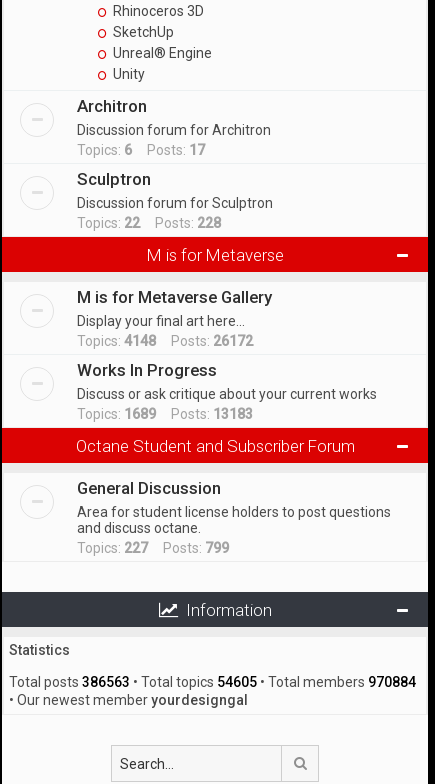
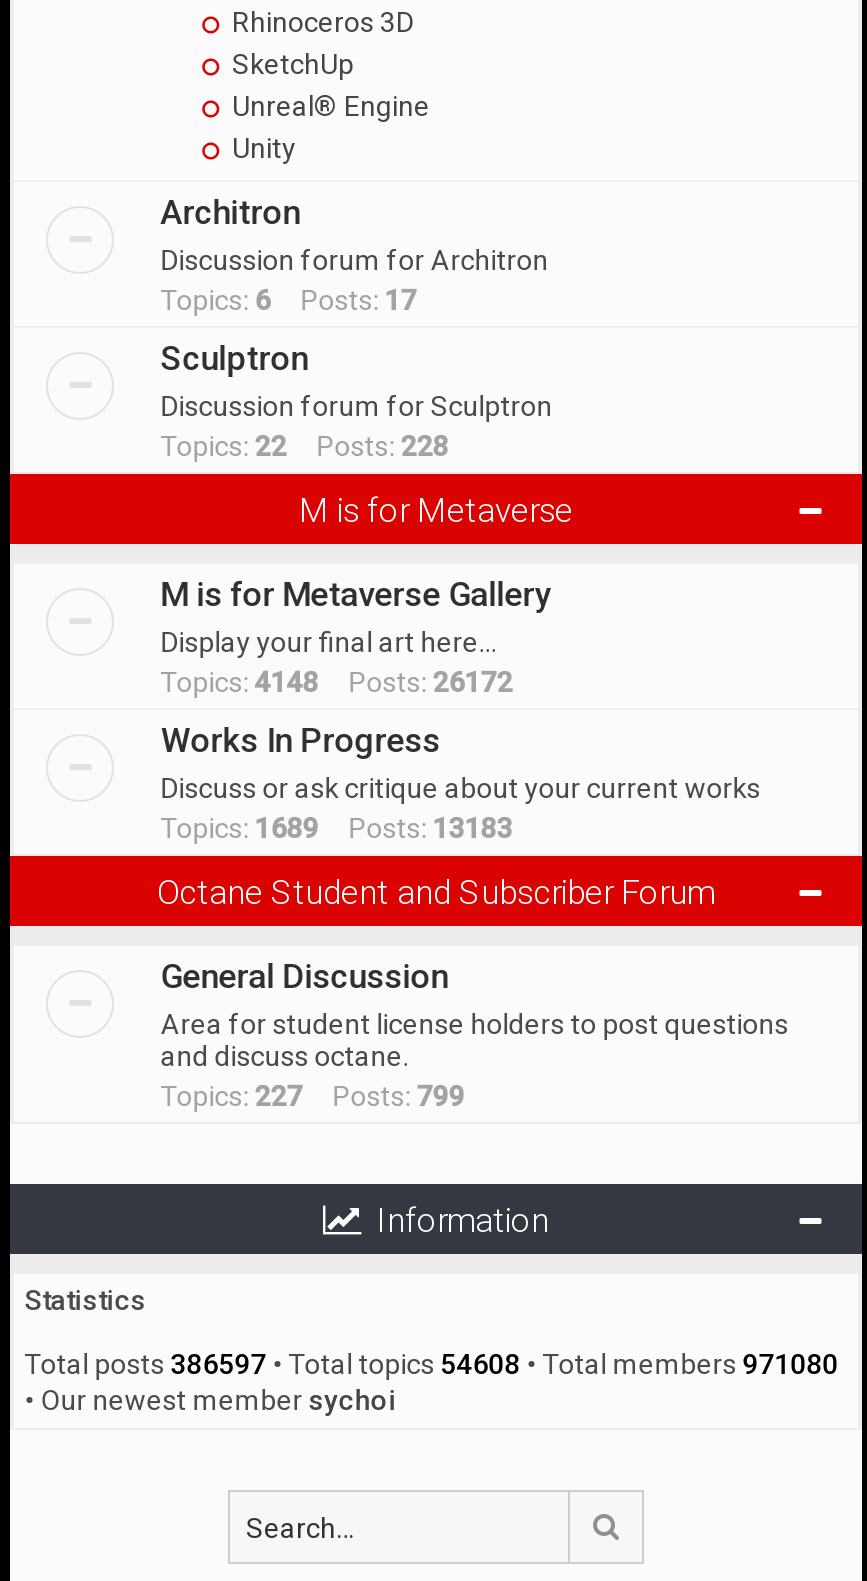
[9,674,416,690] Total posts 386563 • Total topics 54605 • Total members 970884 -> [24,1348,838,1380] Total posts 386597 • Total topics 54608 • Total members 971080
[9,692,248,708] • Our newest member yourdesigngal -> [24,1384,396,1416] • Our newest member sychoi

